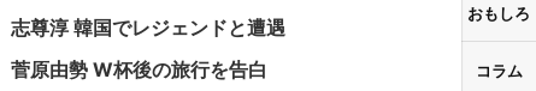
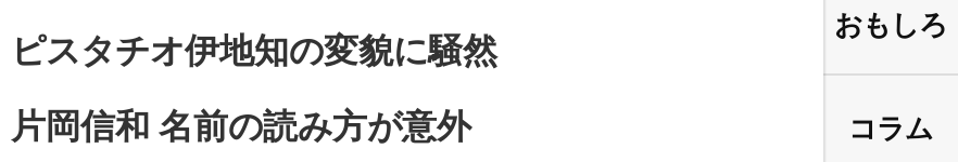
[11,16,285,40] 志尊淳 韓国でレジェンドと遭遇 -> [11,28,497,71] ピスタチオ伊地知の変貌に騒然
[11,57,267,81] 菅原由勢 W杯後の旅行を告白 -> [11,104,471,147] 片岡信和 名前の読み方が意外

